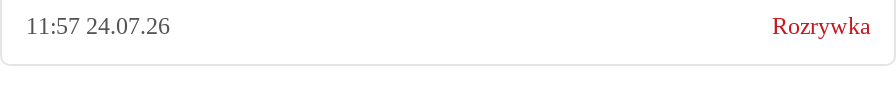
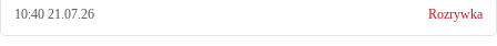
[26,13,170,41] 11:57 24.07.26 -> [14,7,94,22] 10:40 21.07.26

